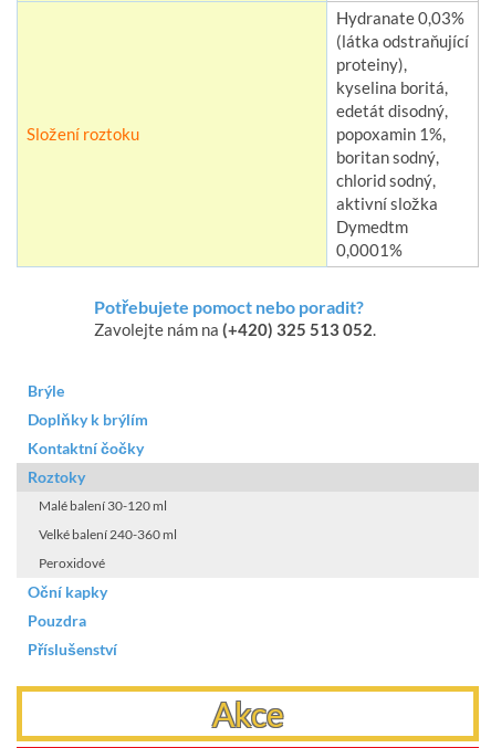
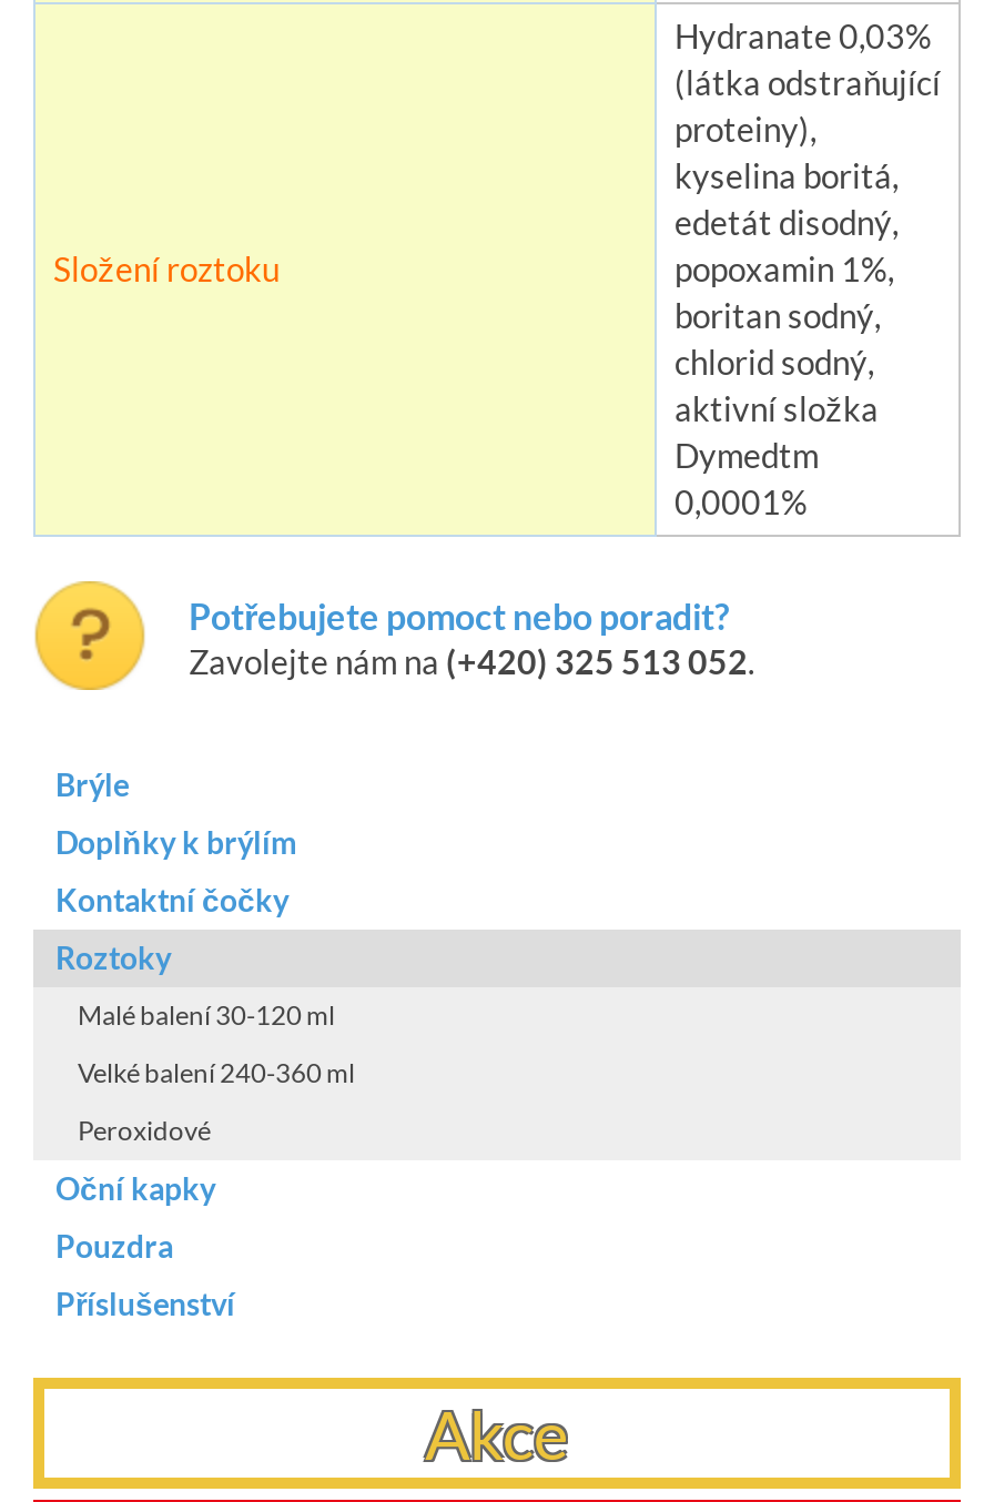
none -> [33,579,146,692] [image]

